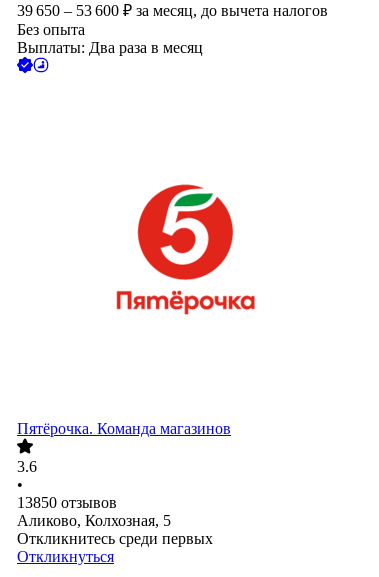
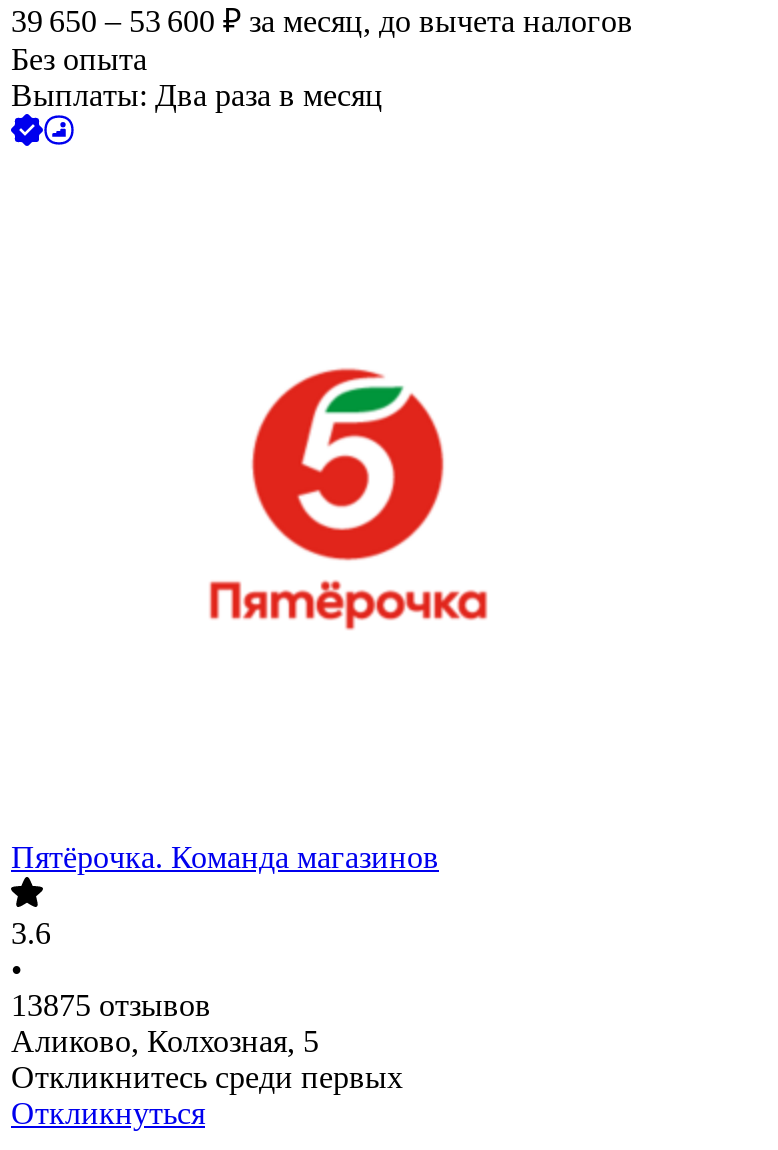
[17,494,117,511] 13850 отзывов -> [11,989,211,1023] 13875 отзывов

